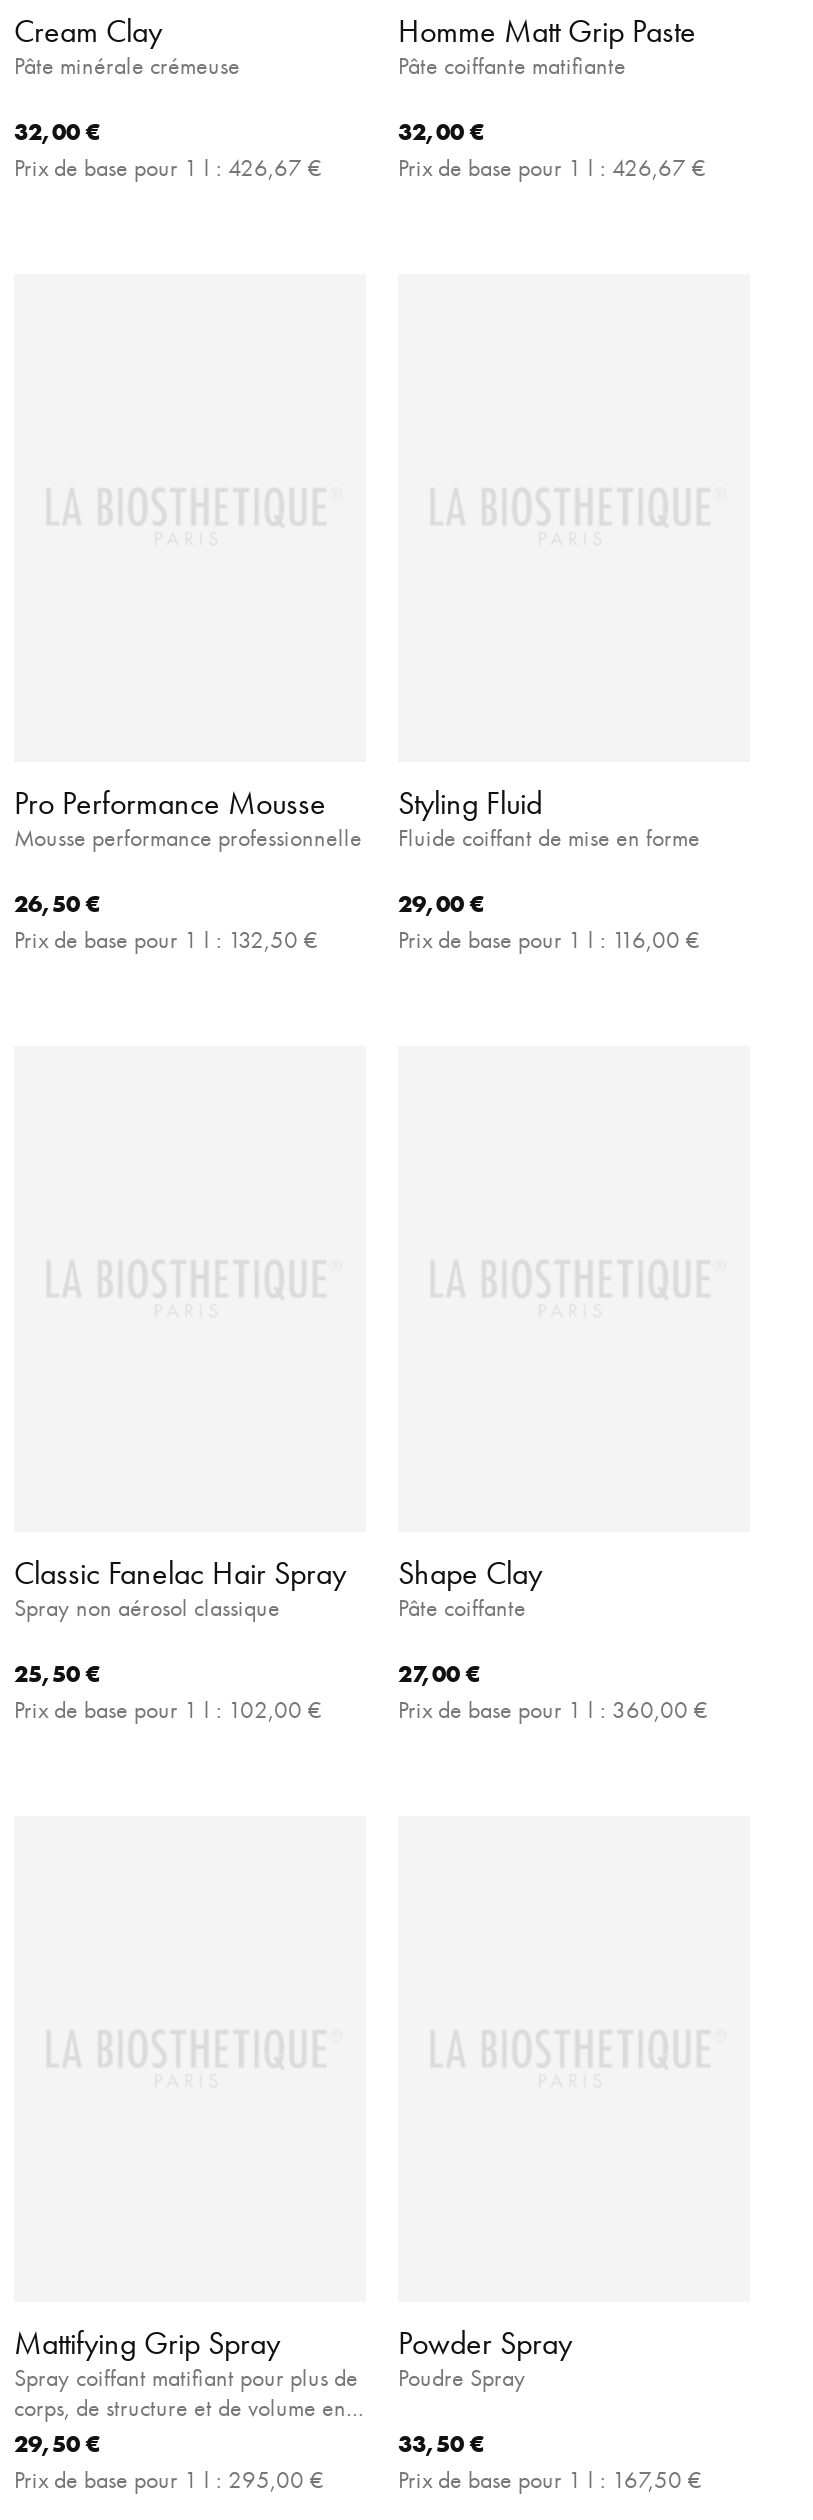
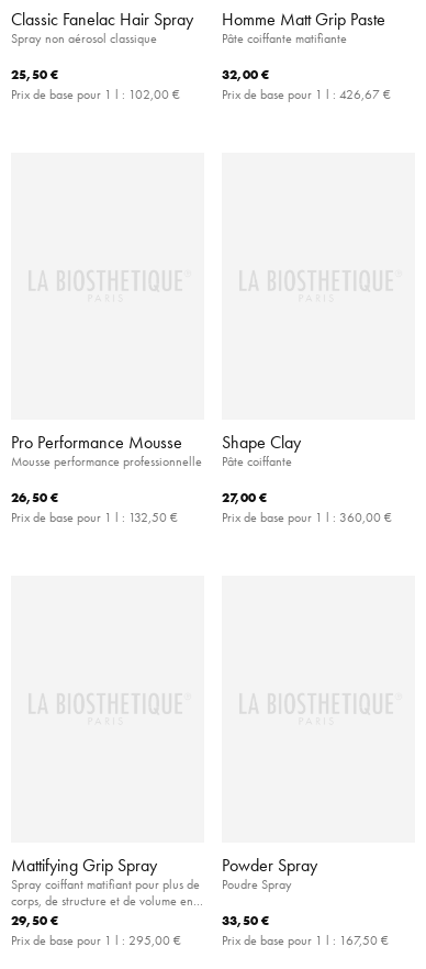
[14,10,322,182] Cream Clay | Pâte minérale crémeuse | 32,00 € | Prix de base pour 1 l : 426,67 € -> none
[398,781,700,953] Styling Fluid | Fluide coiffant de mise en forme | 29,00 € | Prix de base pour 1 l : 116,00 € -> none
moved [14,1551,346,1723] -> [11,7,193,102]: Classic Fanelac Hair Spray | Spray non aérosol classique | 25,50 € | Prix de base pour 1 l : 102,00 €

